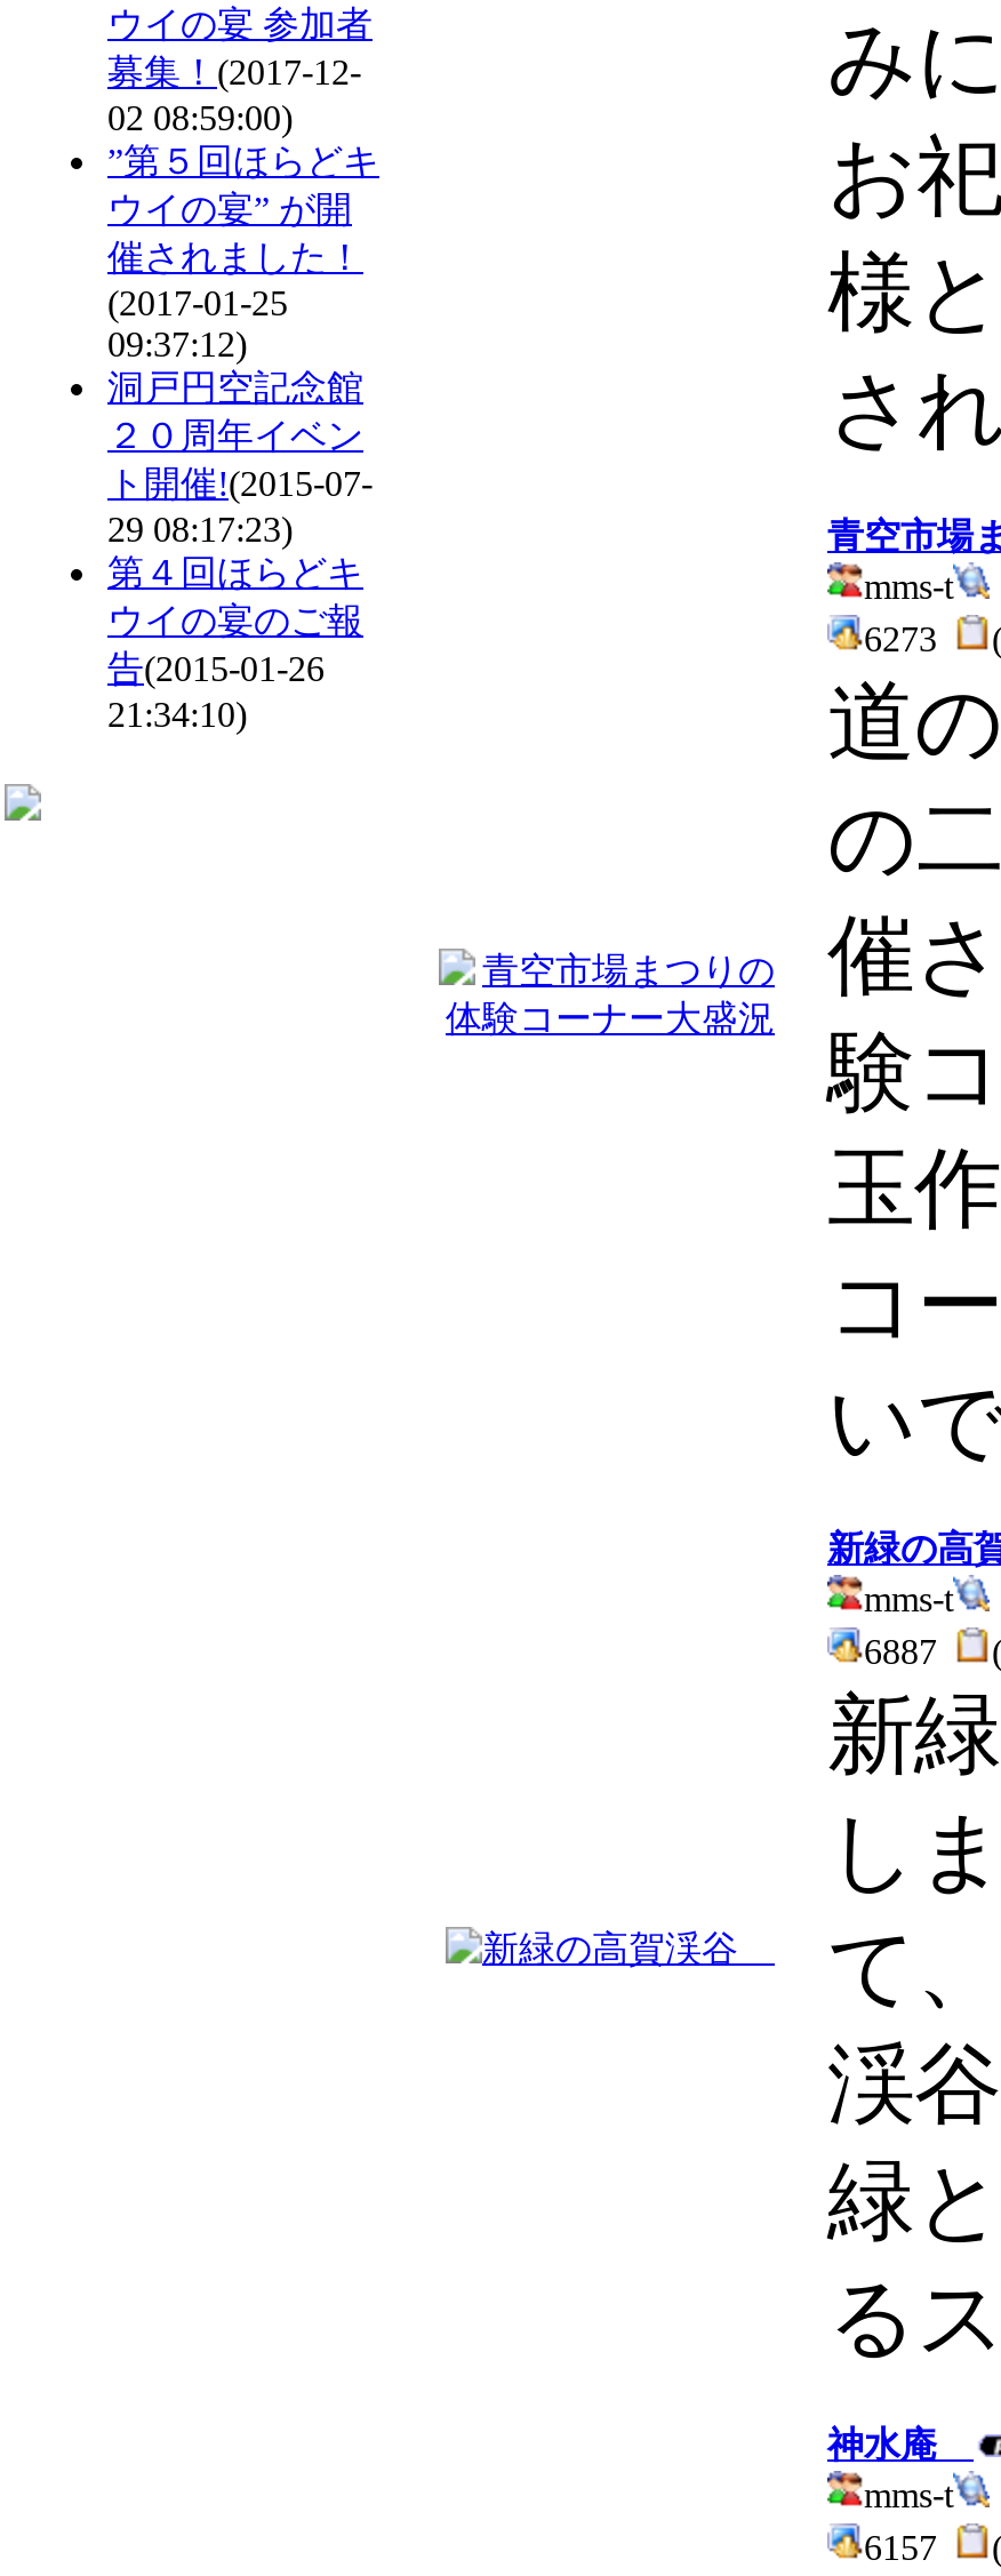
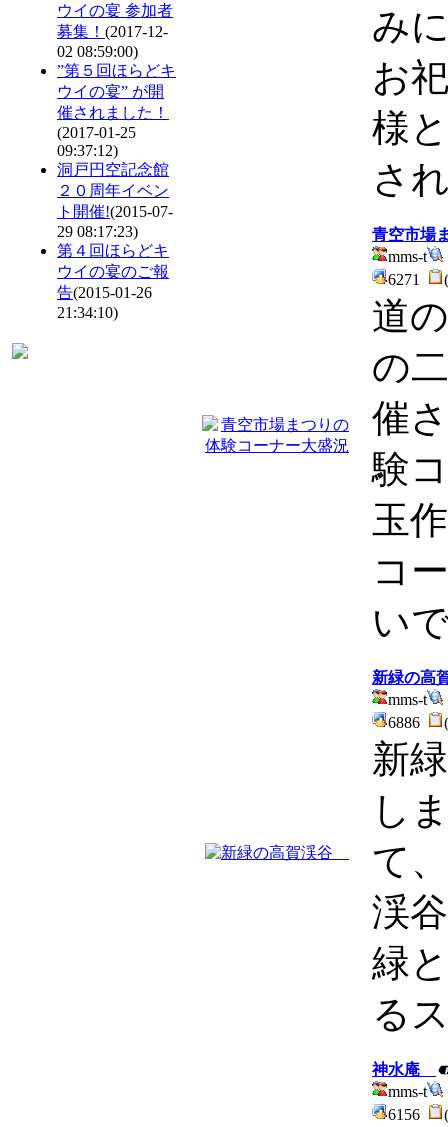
[864,619,955,658] 6273 -> [388,271,428,288] 6271
[864,1632,955,1671] 6887 -> [388,714,428,731] 6886
[864,2528,955,2567] 6157 -> [388,1106,428,1123] 6156

